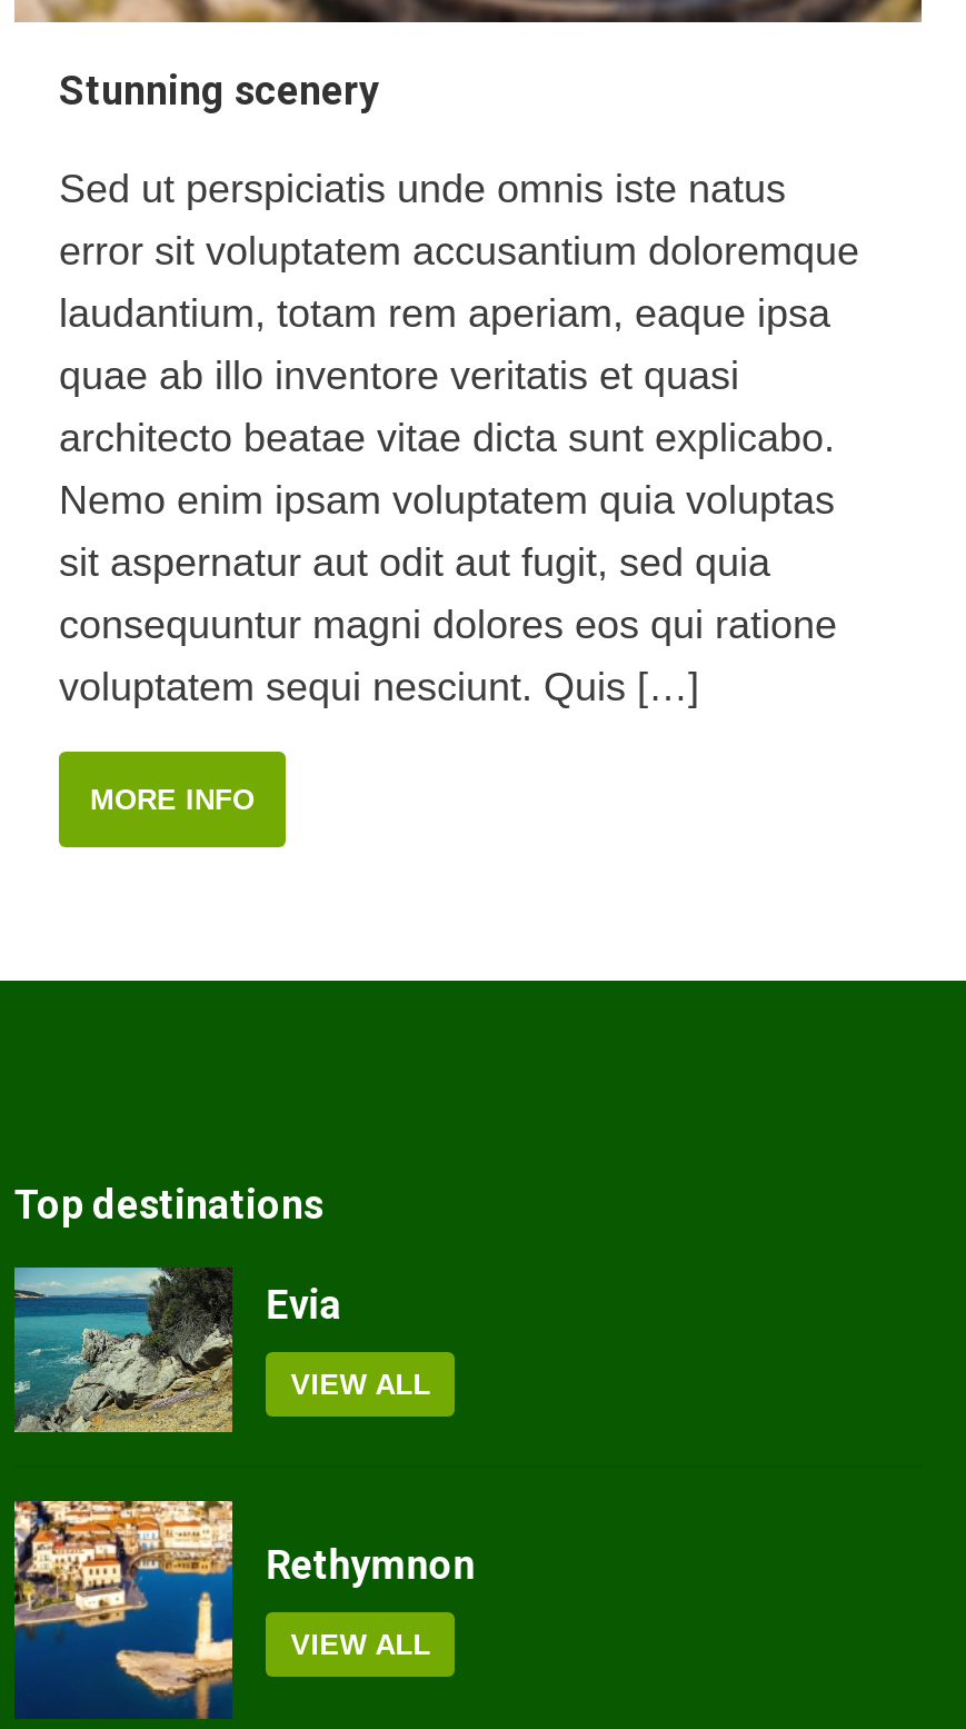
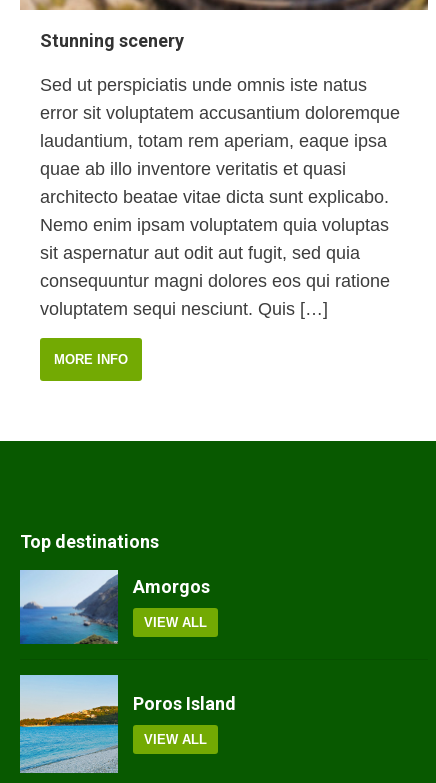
[12,1268,342,1434] [image] | Evia -> [19,569,210,645] [image] | Amorgos
[12,1499,475,1719] [image] | Rethymnon -> [19,674,236,774] [image] | Poros Island

